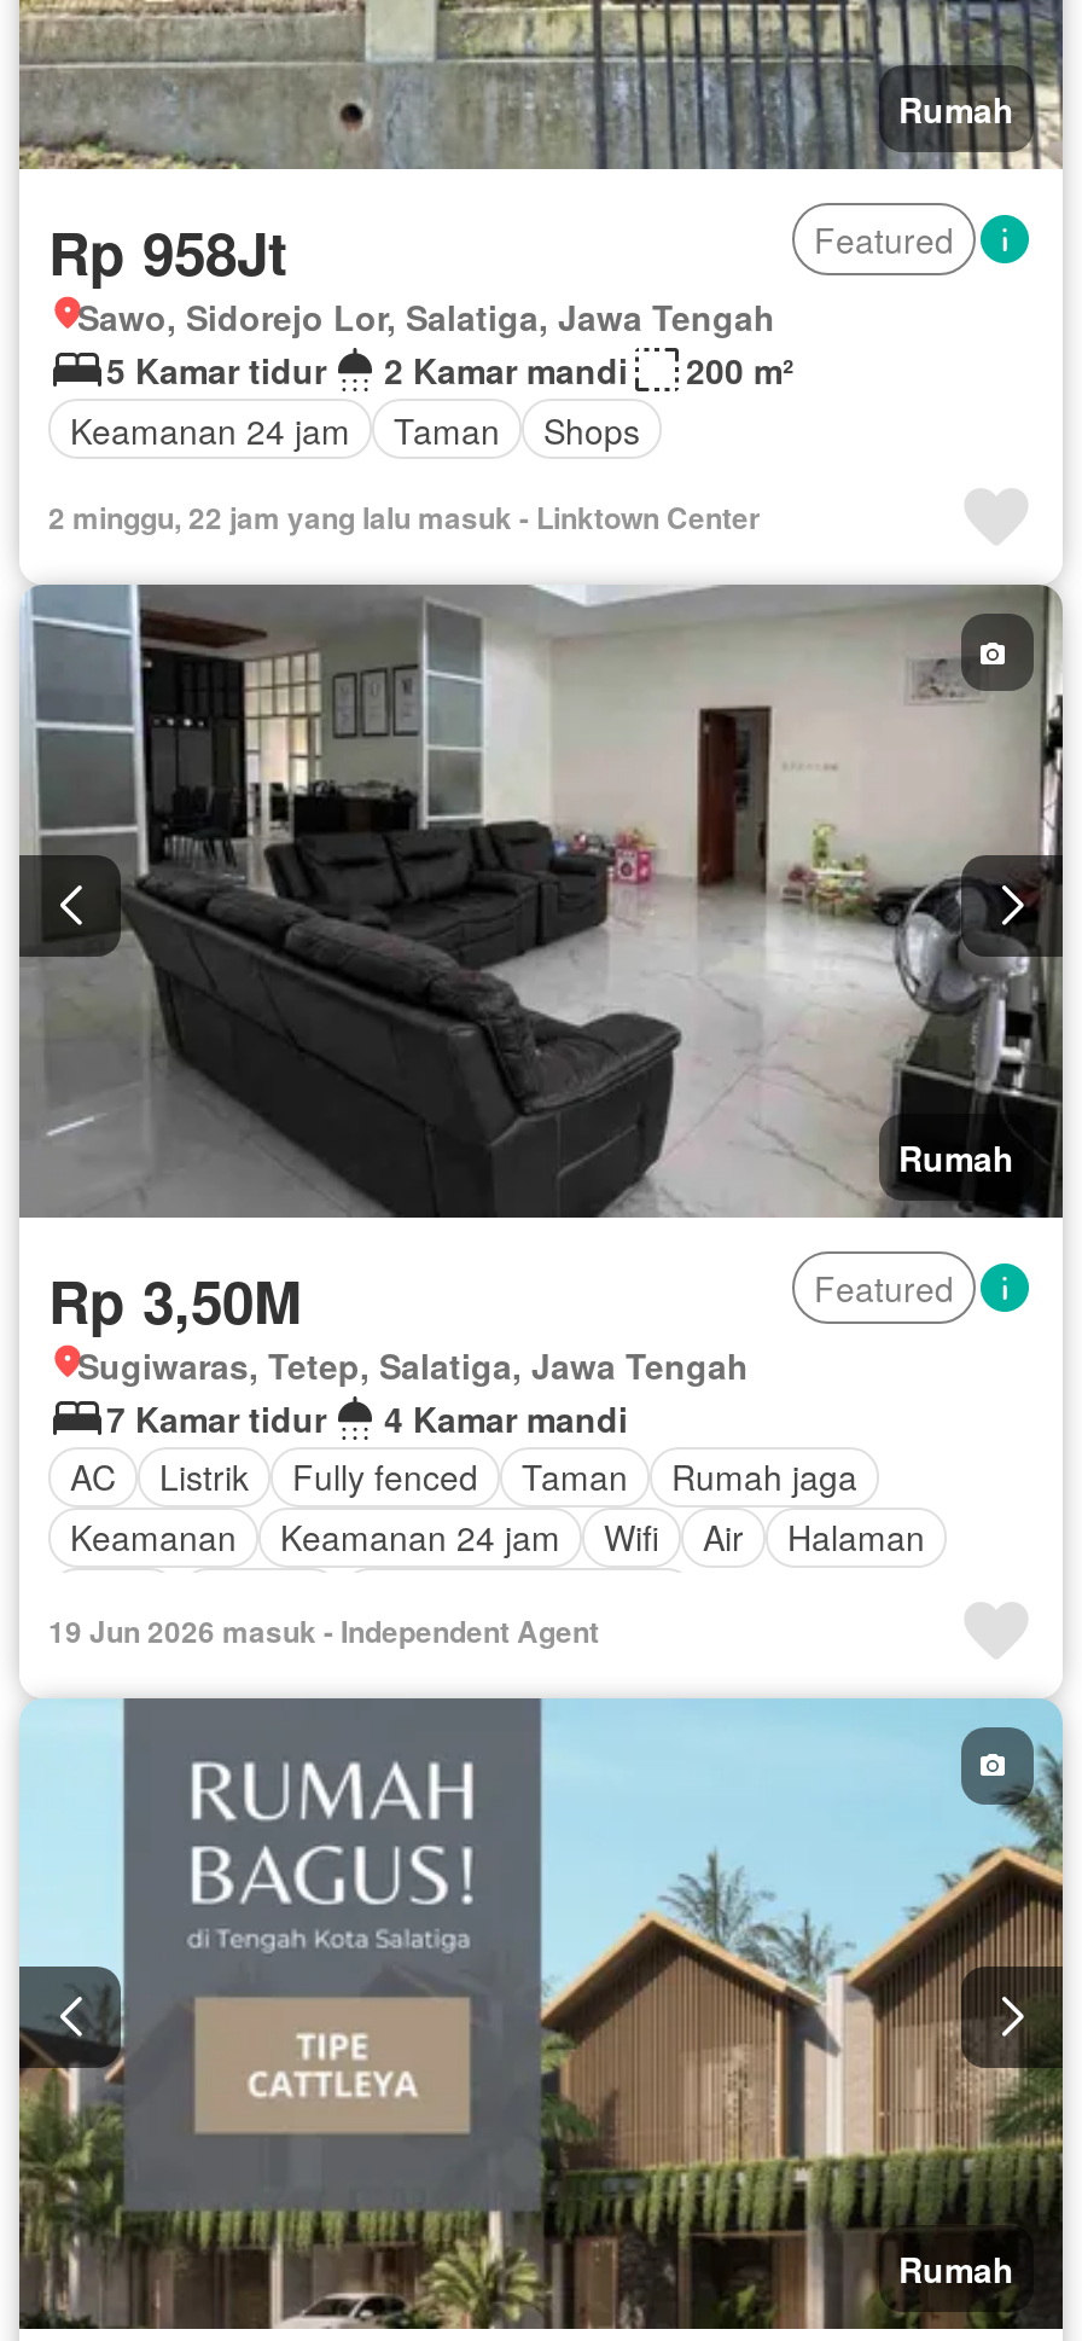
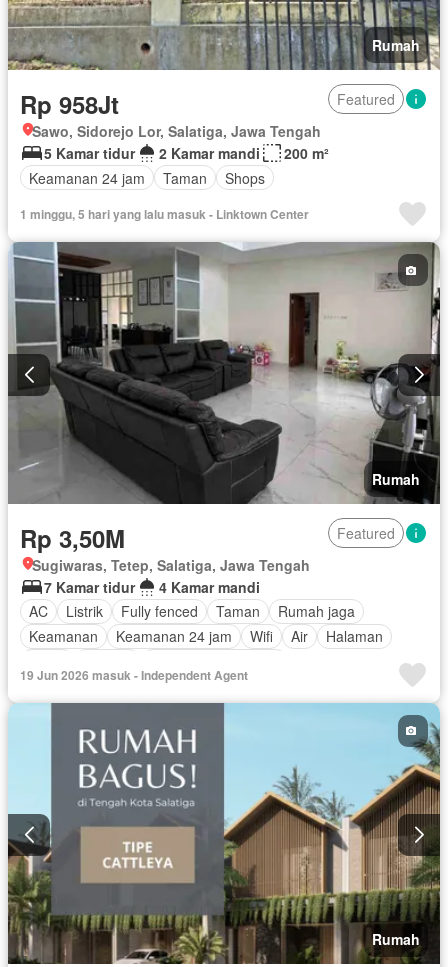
[48,496,761,539] 2 minggu, 22 jam yang lalu masuk - Linktown Center -> [20,205,309,223] 1 minggu, 5 hari yang lalu masuk - Linktown Center

